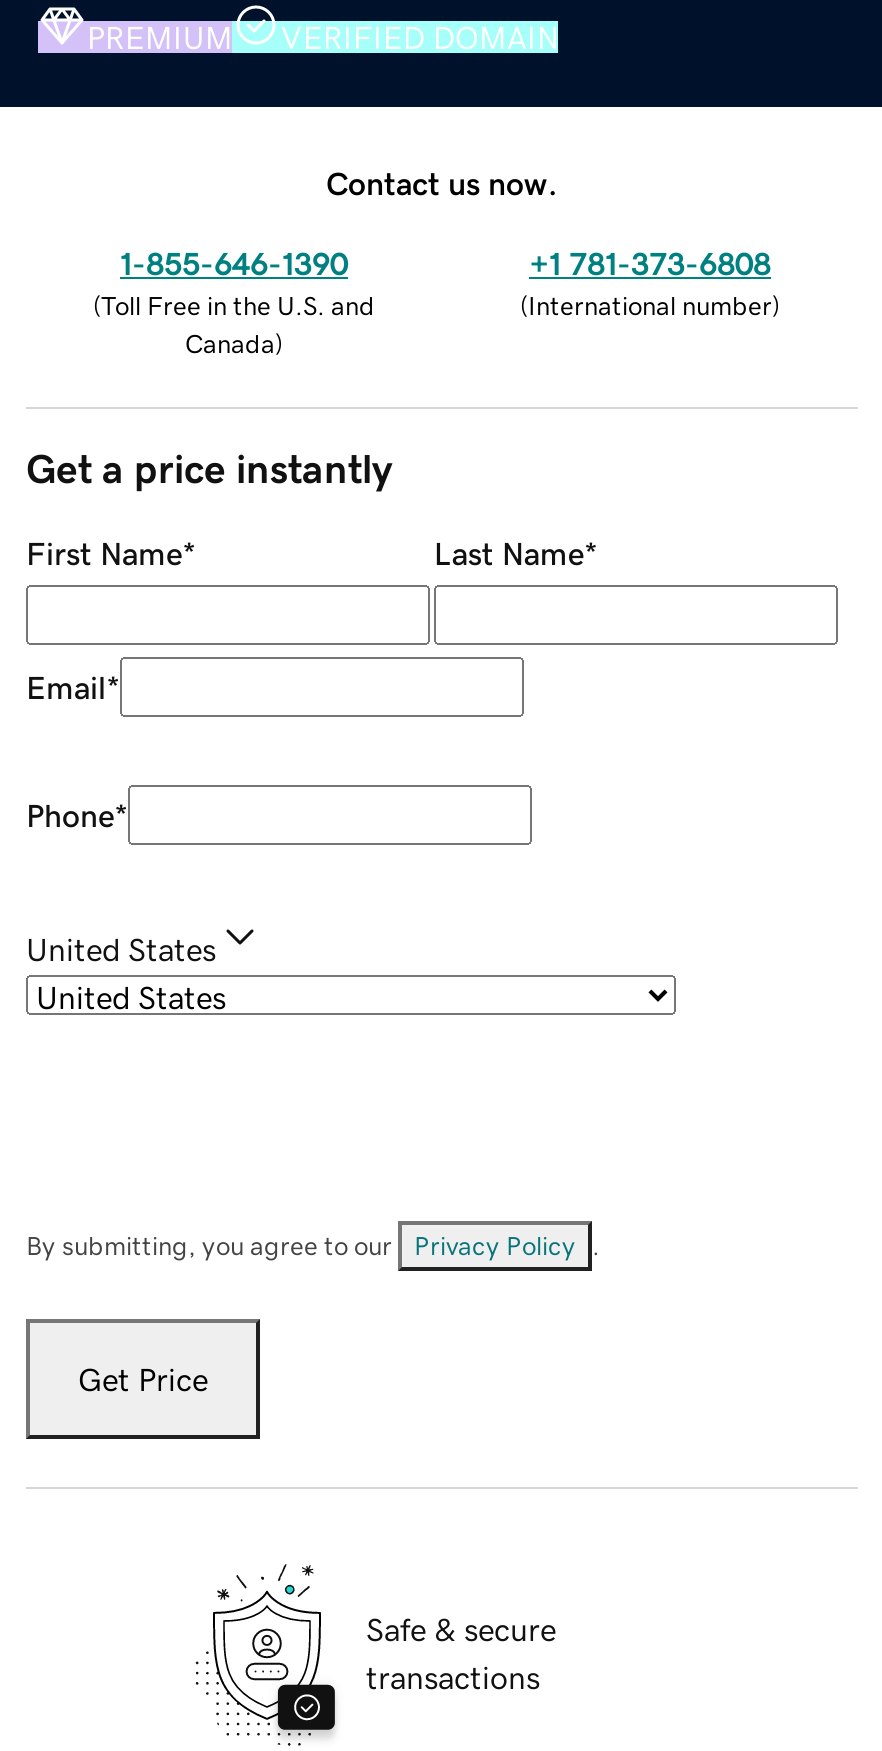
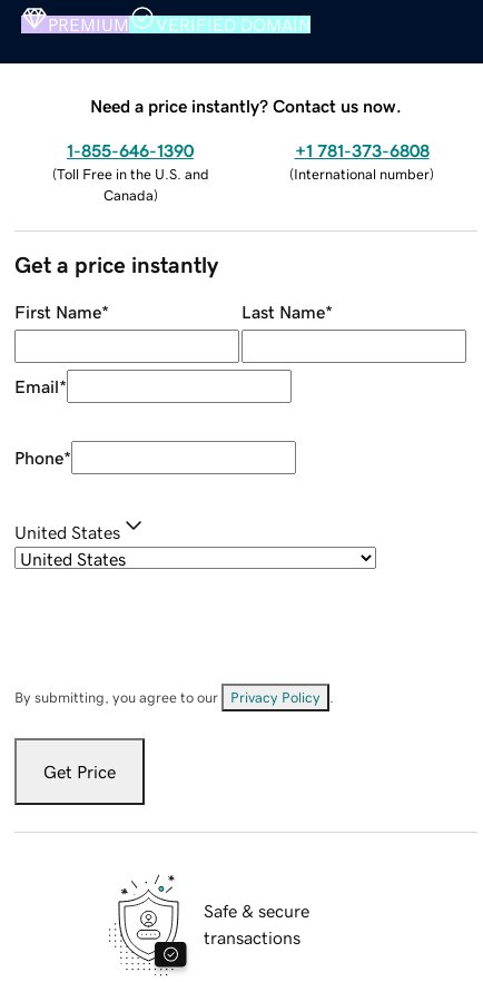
[326,166,558,198] Contact us now. -> [90,96,402,114] Need a price instantly? Contact us now.

